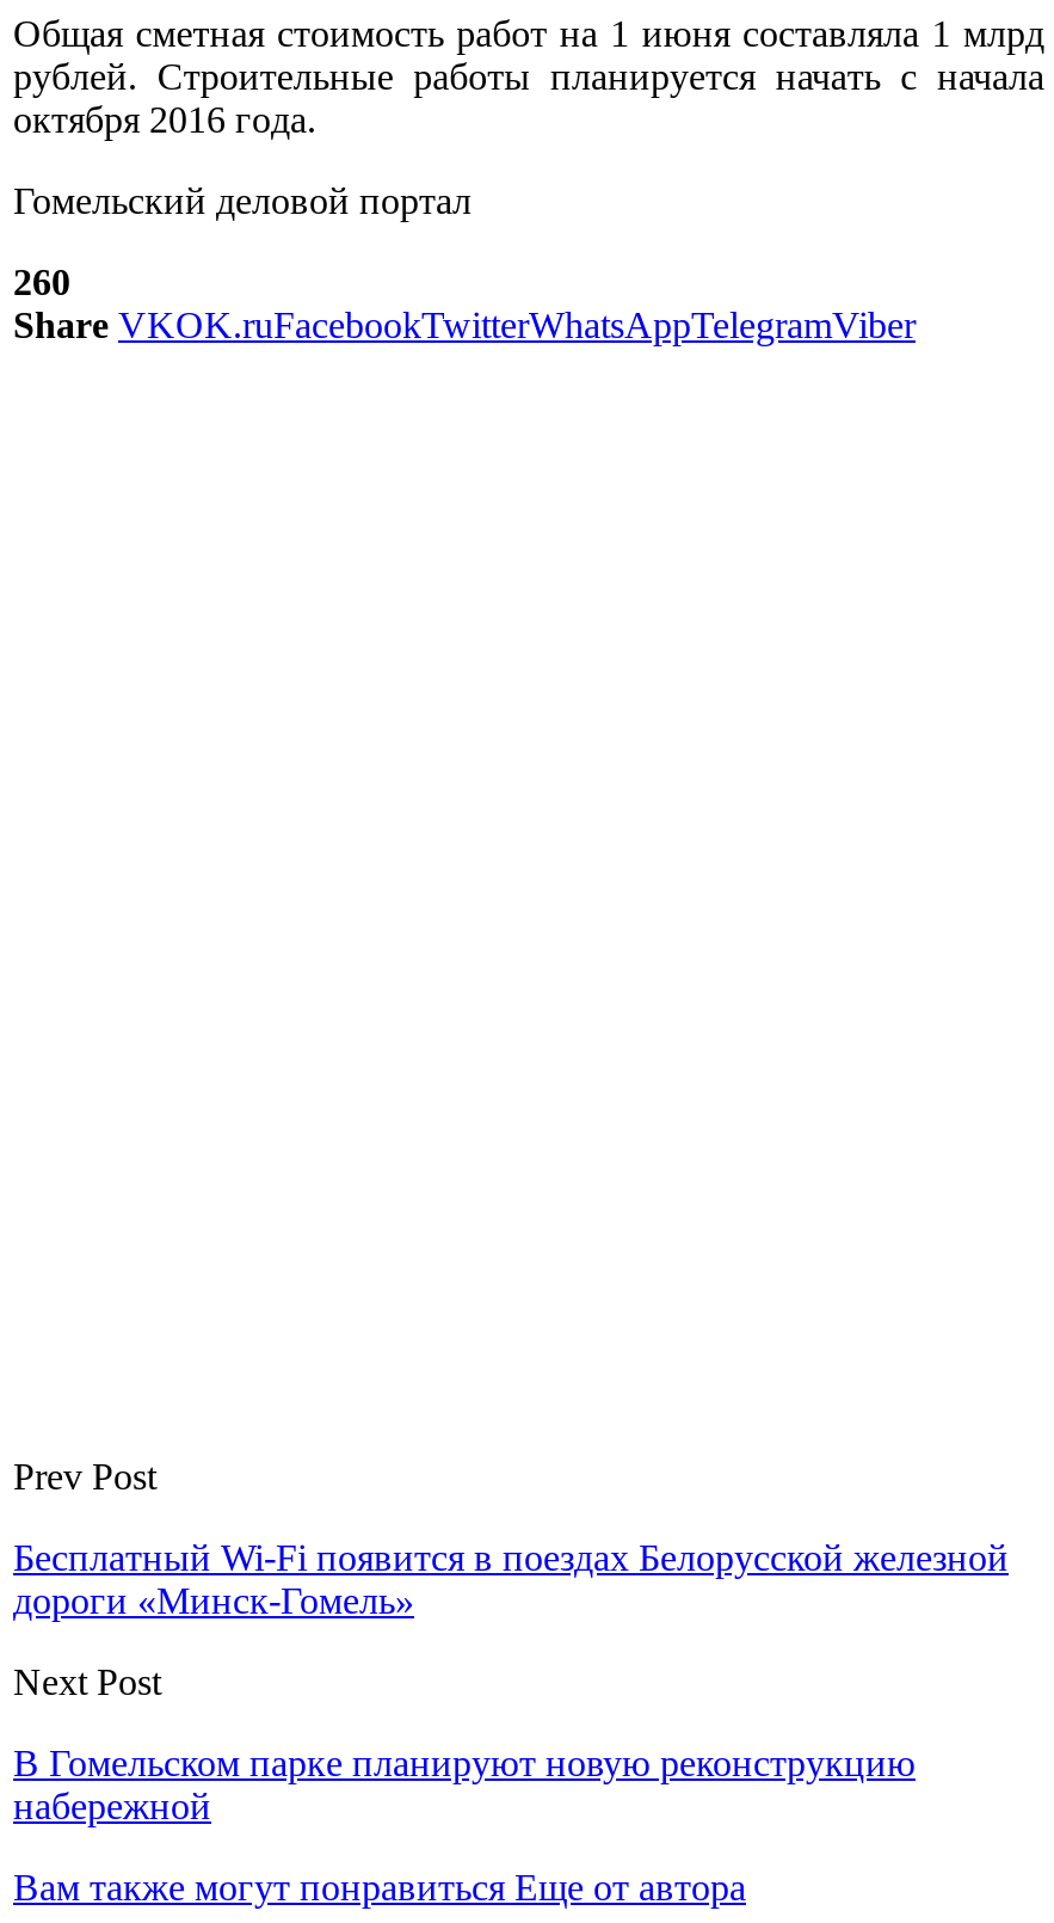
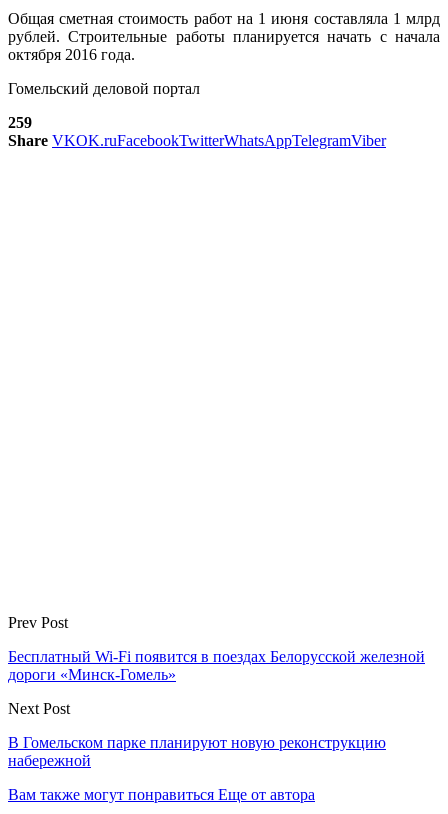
[13,261,70,302] 260 -> [8,114,32,131] 259

